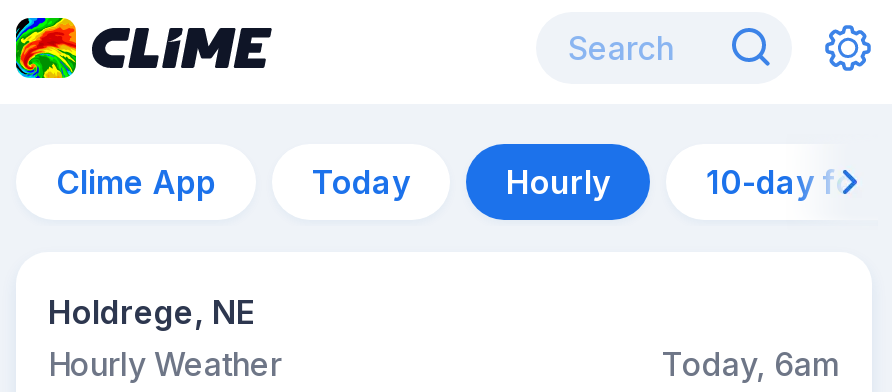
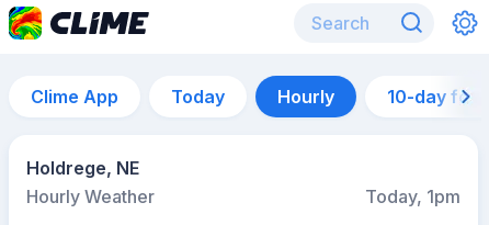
[662,344,840,384] Today, 6am -> [365,185,460,207] Today, 1pm

